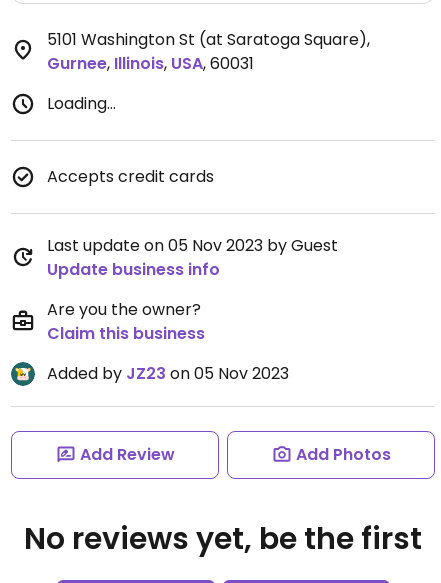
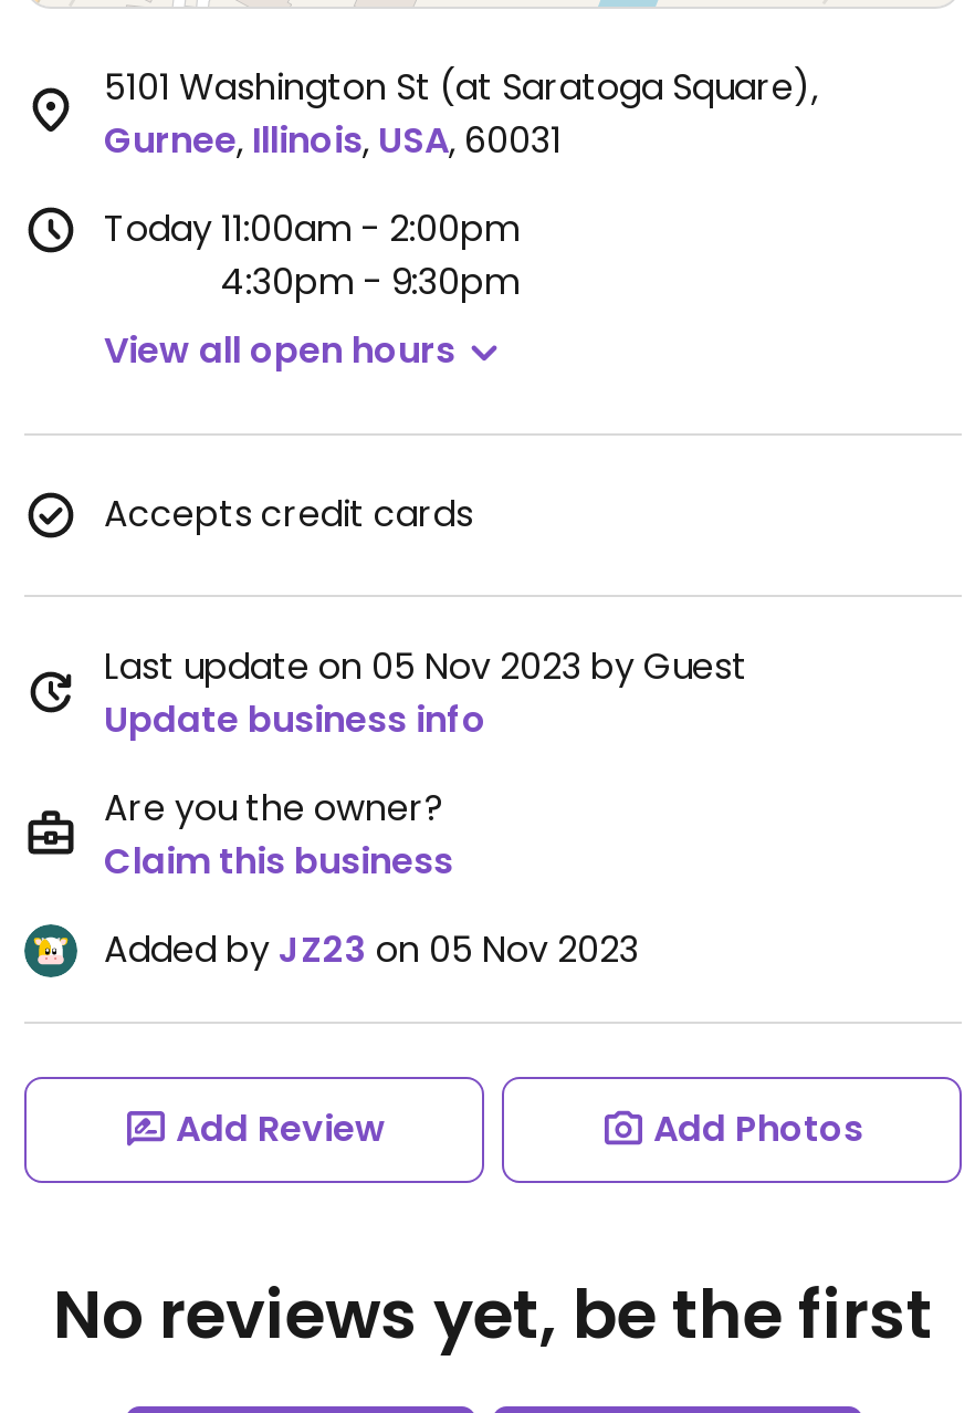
[47,92,116,115] Loading... -> [104,203,520,376] Today 11:00am - 2:00pm | 4:30pm - 9:30pm | View all open hours

